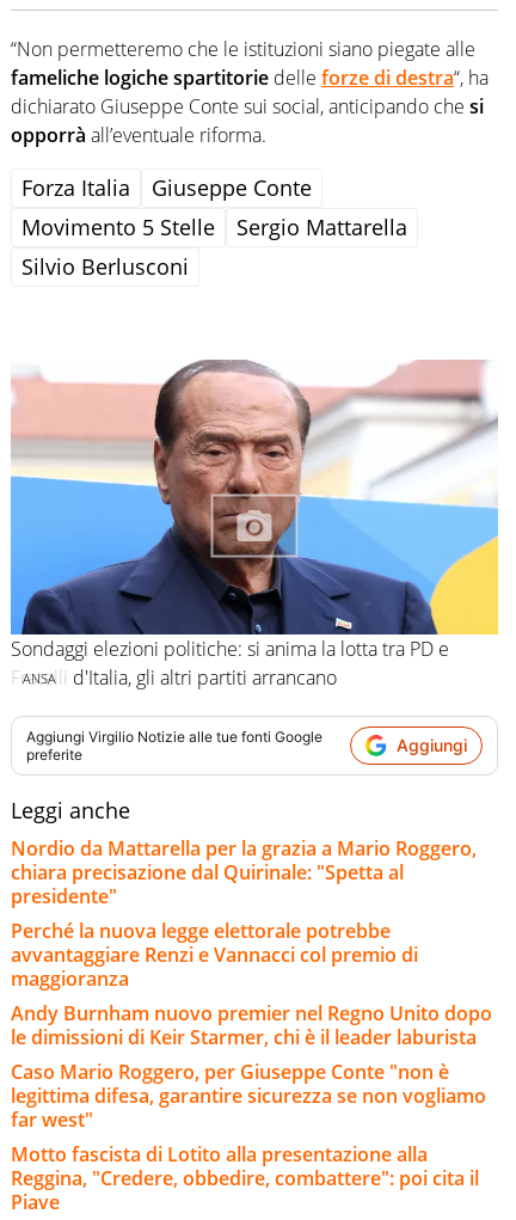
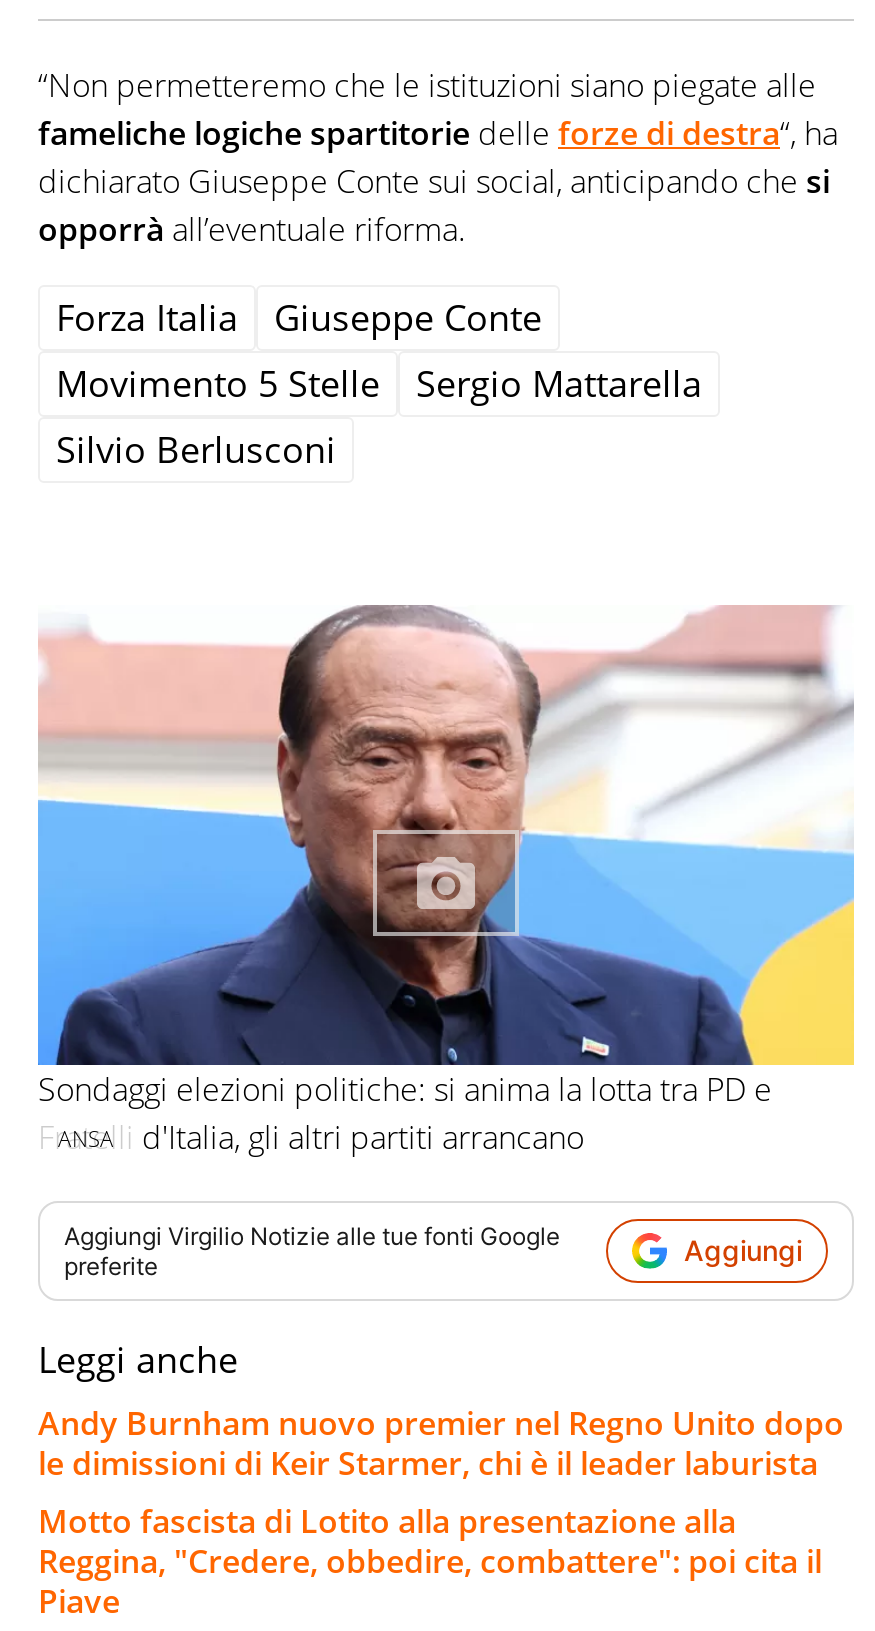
[11,835,477,991] Nordio da Mattarella per la grazia a Mario Roggero, | chiara precisazione dal Quirinale: "Spetta al | presidente" | Perché la nuova legge elettorale potrebbe | avvantaggiare Renzi e Vannacci col premio di | maggioranza -> none
[11,1058,486,1132] Caso Mario Roggero, per Giuseppe Conte "non è | legittima difesa, garantire sicurezza se non vogliamo | far west" -> none

